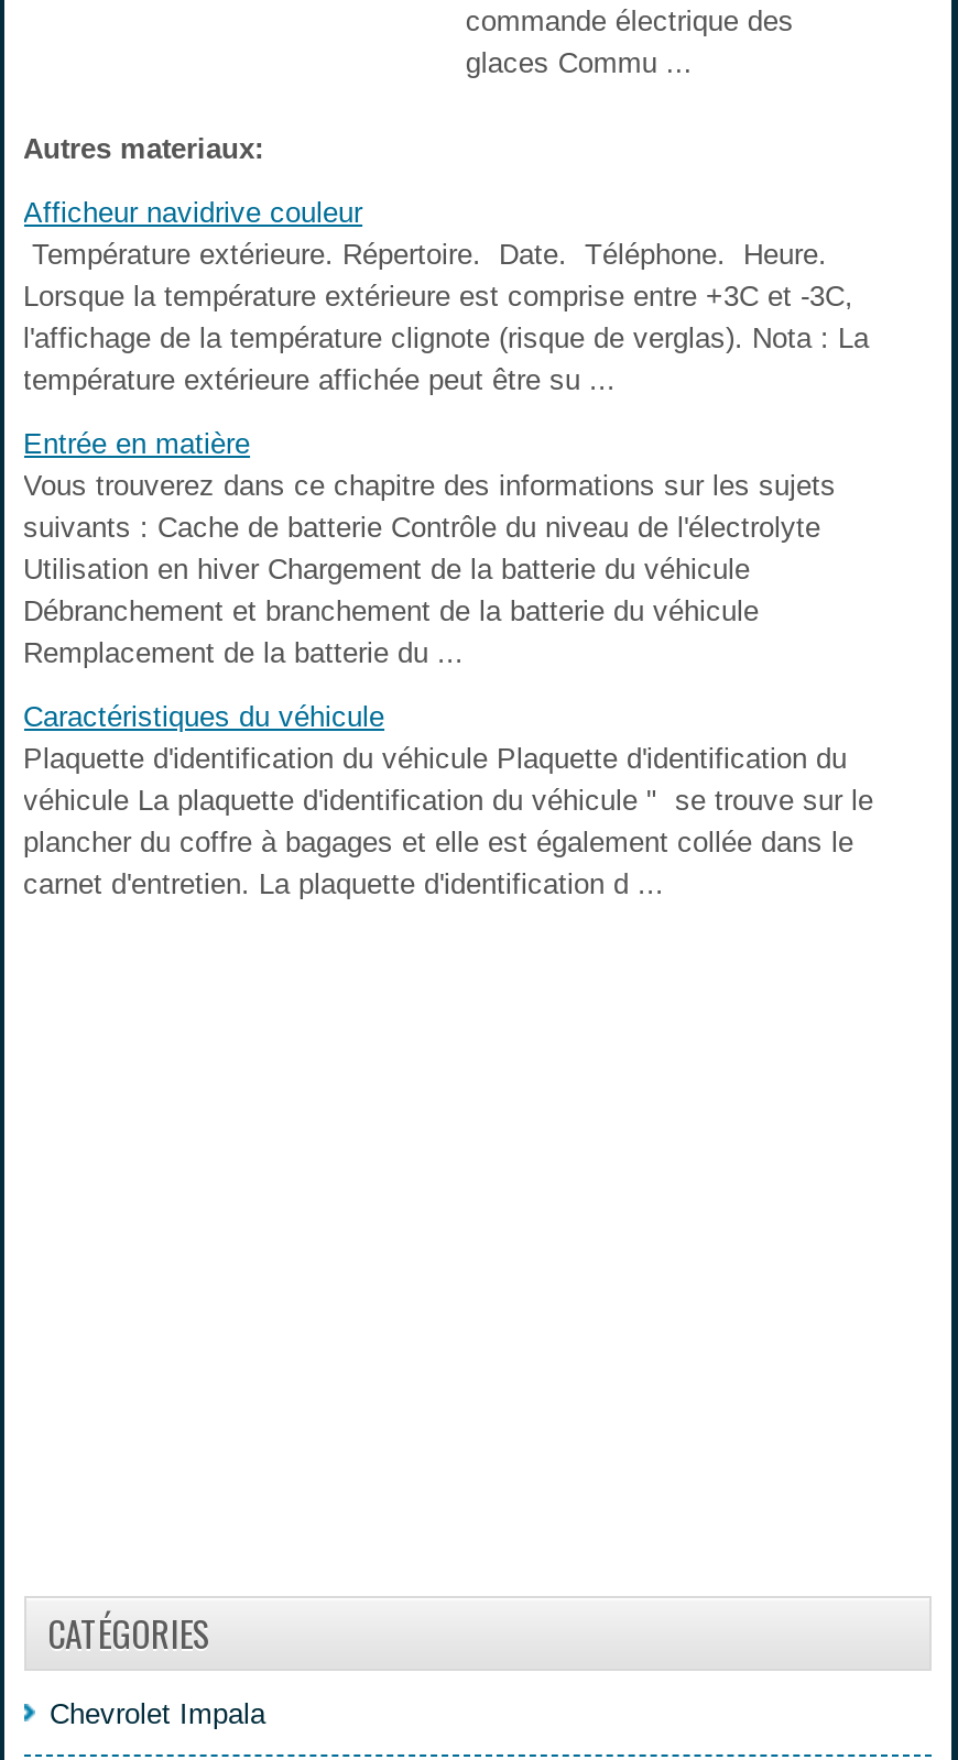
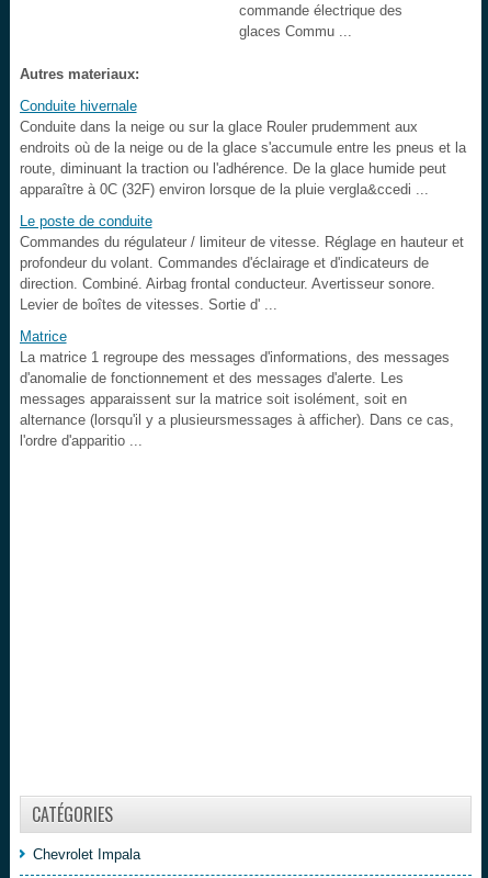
[23,196,869,396] Afficheur navidrive couleur | Température extérieure. Répertoire. Date. Téléphone. Heure. | Lorsque la température extérieure est comprise entre +3C et -3C, | l'affichage de la température clignote (risque de verglas). Nota : La | température extérieure affichée peut être su ... -> [19,98,466,198] Conduite hivernale | Conduite dans la neige ou sur la glace Rouler prudemment aux | endroits où de la neige ou de la glace s'accumule entre les pneus et la | route, diminuant la traction ou l'adhérence. De la glace humide peut | apparaître à 0C (32F) environ lorsque de la pluie vergla&ccedi ...
[23,427,836,669] Entrée en matière | Vous trouverez dans ce chapitre des informations sur les sujets | suivants : Cache de batterie Contrôle du niveau de l'électrolyte | Utilisation en hiver Chargement de la batterie du véhicule | Débranchement et branchement de la batterie du véhicule | Remplacement de la batterie du ... -> [19,213,463,313] Le poste de conduite | Commandes du régulateur / limiteur de vitesse. Réglage en hauteur et | profondeur du volant. Commandes d'éclairage et d'indicateurs de | direction. Combiné. Airbag frontal conducteur. Avertisseur sonore. | Levier de boîtes de vitesses. Sortie d' ...
[23,700,873,900] Caractéristiques du véhicule | Plaquette d'identification du véhicule Plaquette d'identification du | véhicule La plaquette d'identification du véhicule " se trouve sur le | plancher du coffre à bagages et elle est également collée dans le | carnet d'entretien. La plaquette d'identification d ... -> [19,328,453,449] Matrice | La matrice 1 regroupe des messages d'informations, des messages | d'anomalie de fonctionnement et des messages d'alerte. Les | messages apparaissent sur la matrice soit isolément, soit en | alternance (lorsqu'il y a plusieursmessages à afficher). Dans ce cas, | l'ordre d'apparitio ...

